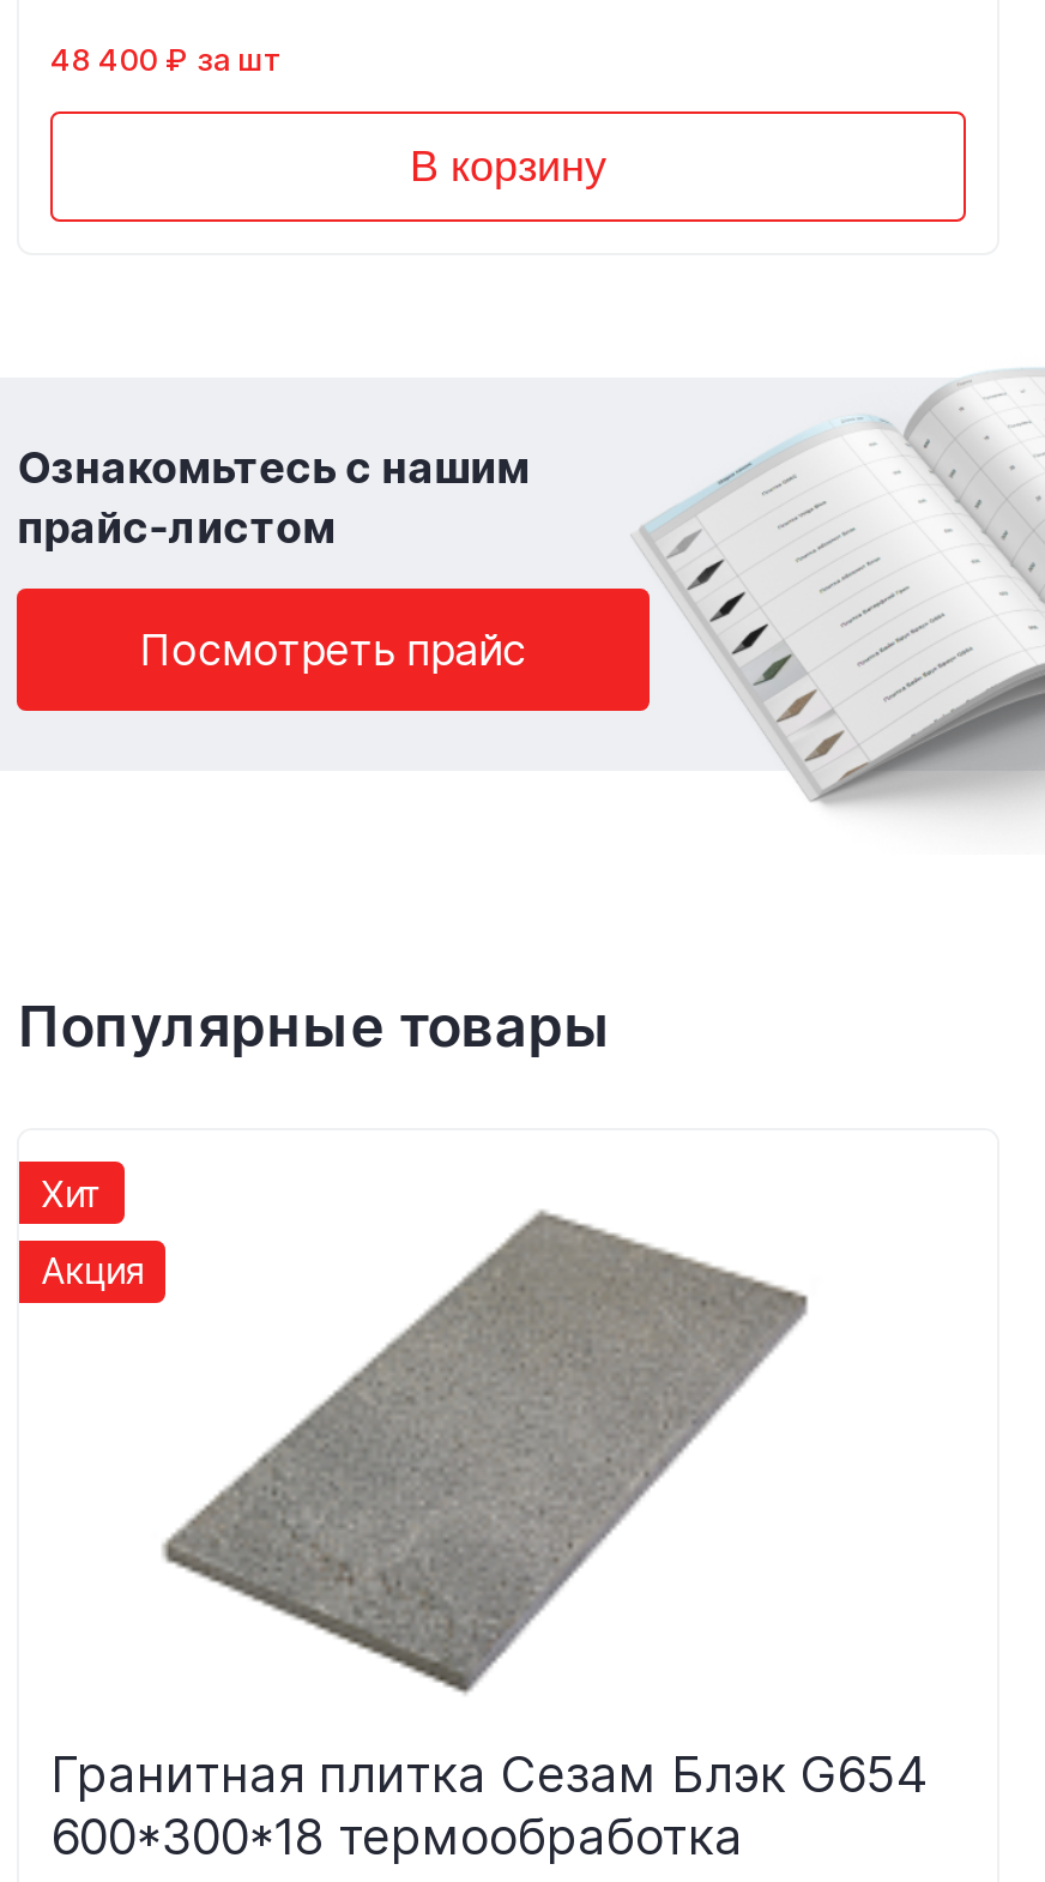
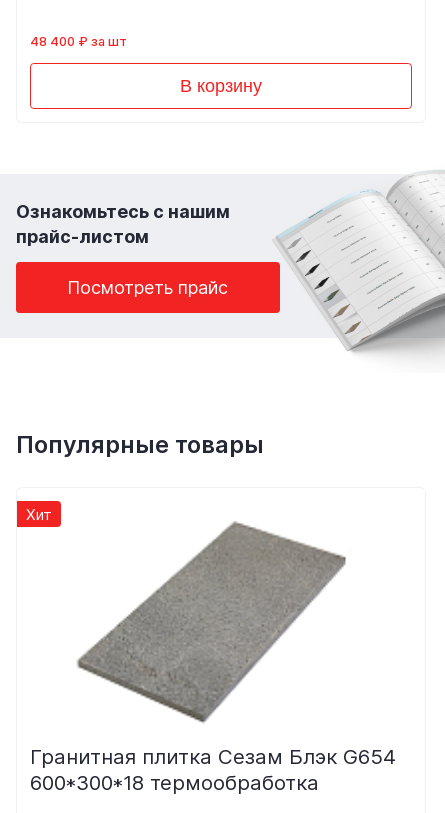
[41,1249,144,1294] Акция -> none

